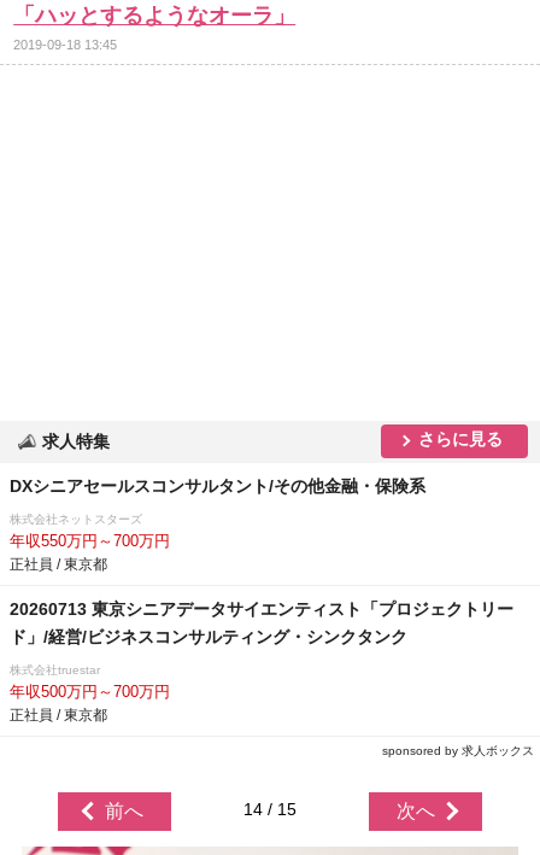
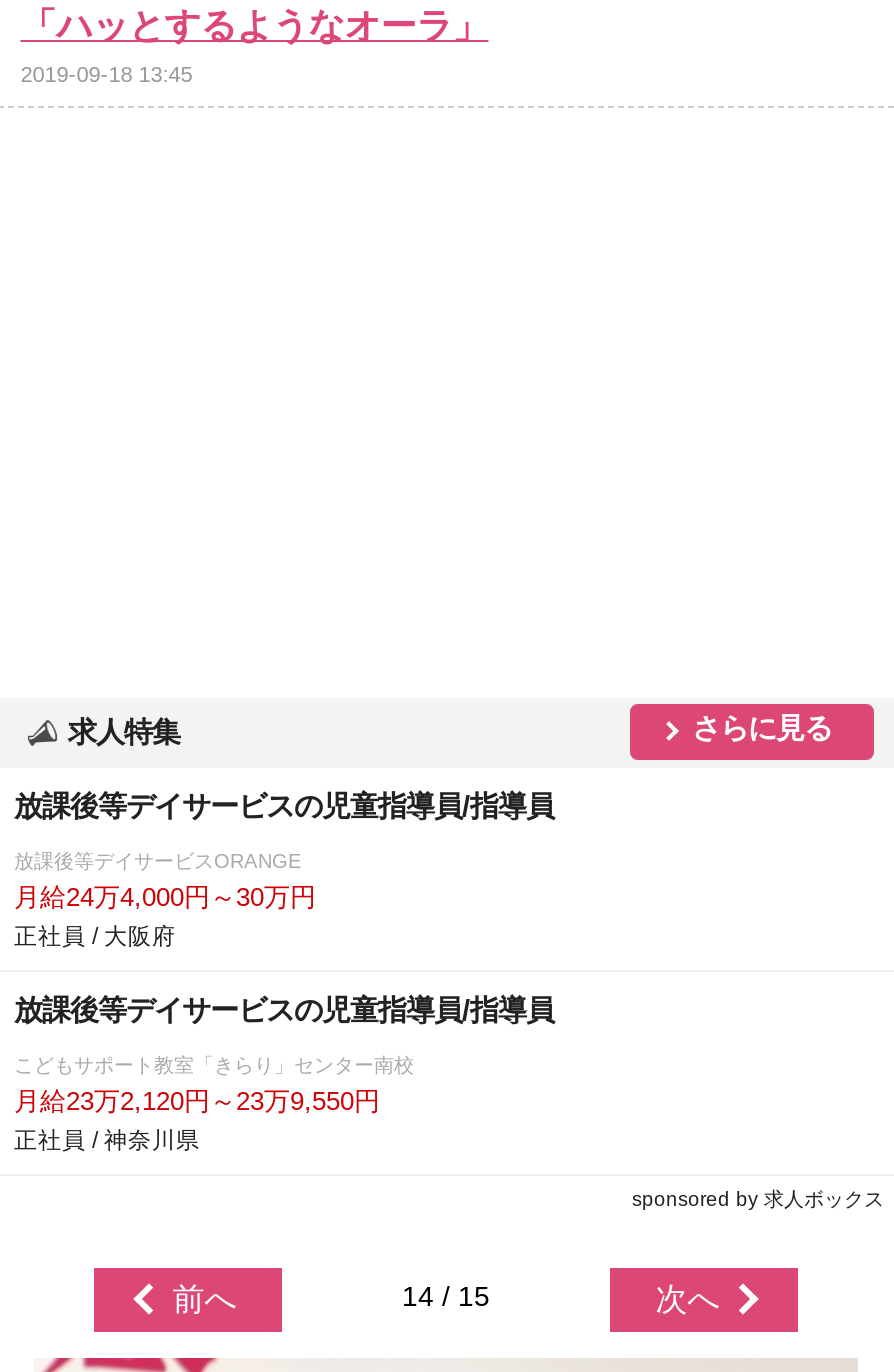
[10,476,425,496] DXシニアセールスコンサルタント/その他金融・保険系 -> [14,790,554,822] 放課後等デイサービスの児童指導員/指導員
[10,513,170,572] 株式会社ネットスターズ | 年収550万円～700万円 | 正社員 / 東京都 -> [14,850,316,948] 放課後等デイサービスORANGE | 月給24万4,000円～30万円 | 正社員 / 大阪府
[10,599,513,646] 20260713 東京シニアデータサイエンティスト「プロジェクトリー | ド」/経営/ビジネスコンサルティング・シンクタンク -> [14,994,554,1026] 放課後等デイサービスの児童指導員/指導員
[10,663,170,722] 株式会社truestar | 年収500万円～700万円 | 正社員 / 東京都 -> [14,1054,414,1152] こどもサポート教室「きらり」センター南校 | 月給23万2,120円～23万9,550円 | 正社員 / 神奈川県

